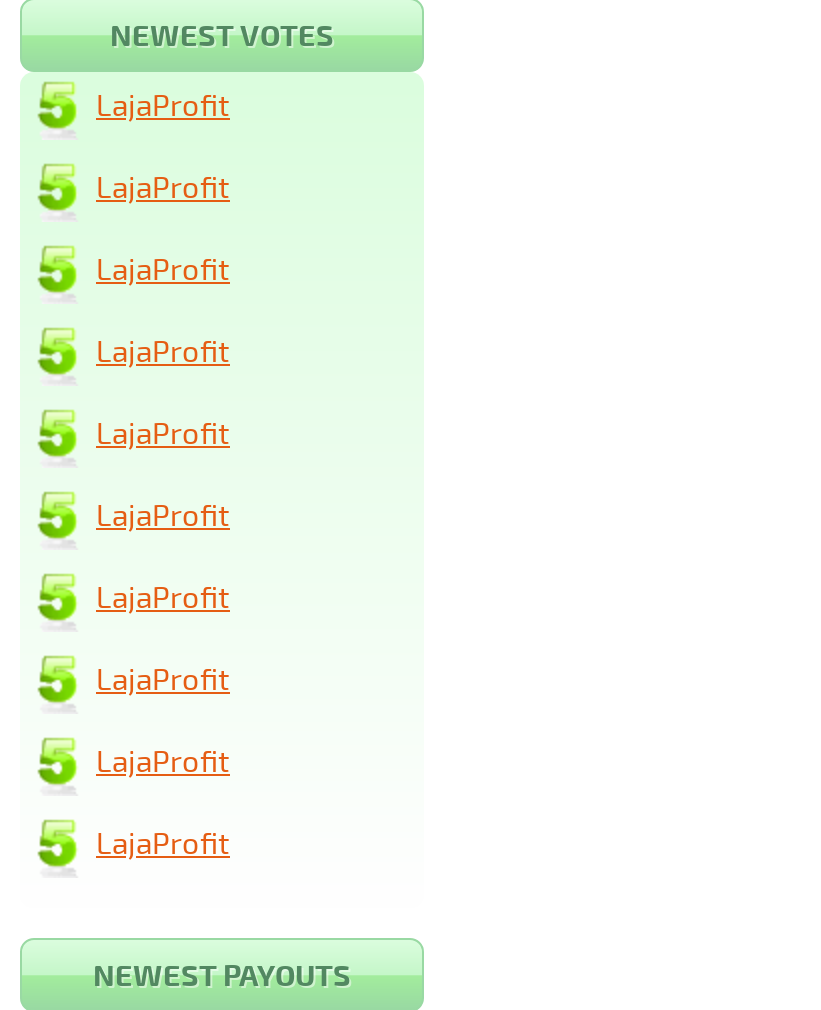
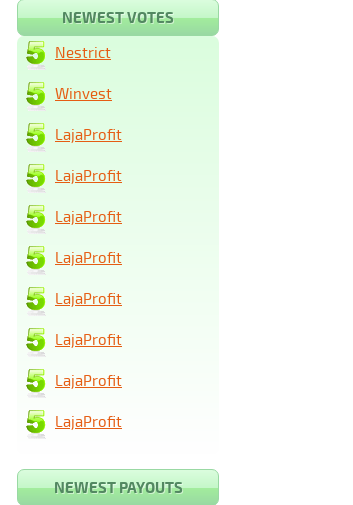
[96,86,230,122] LajaProfit -> [55,43,111,61] Nestrict
[96,168,230,204] LajaProfit -> [55,84,112,102] Winvest

